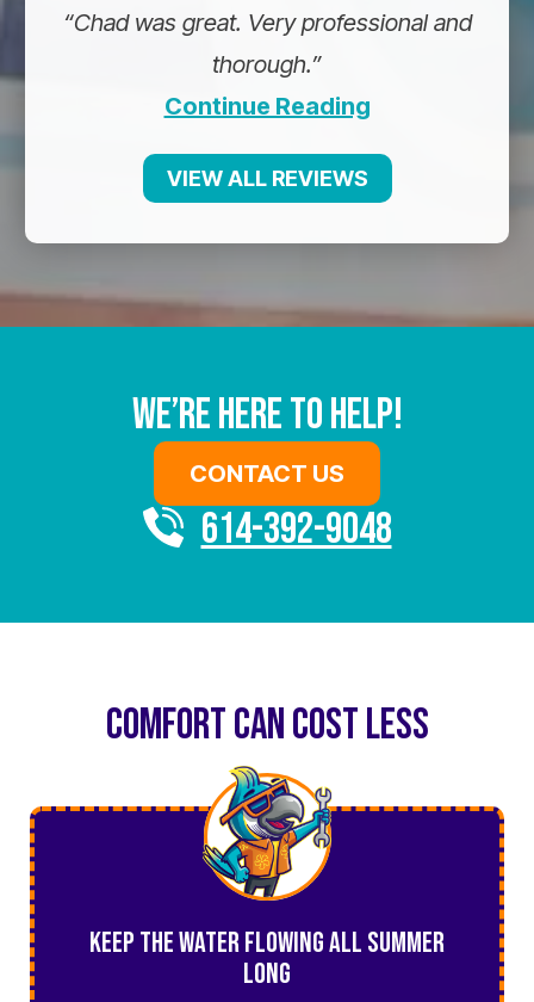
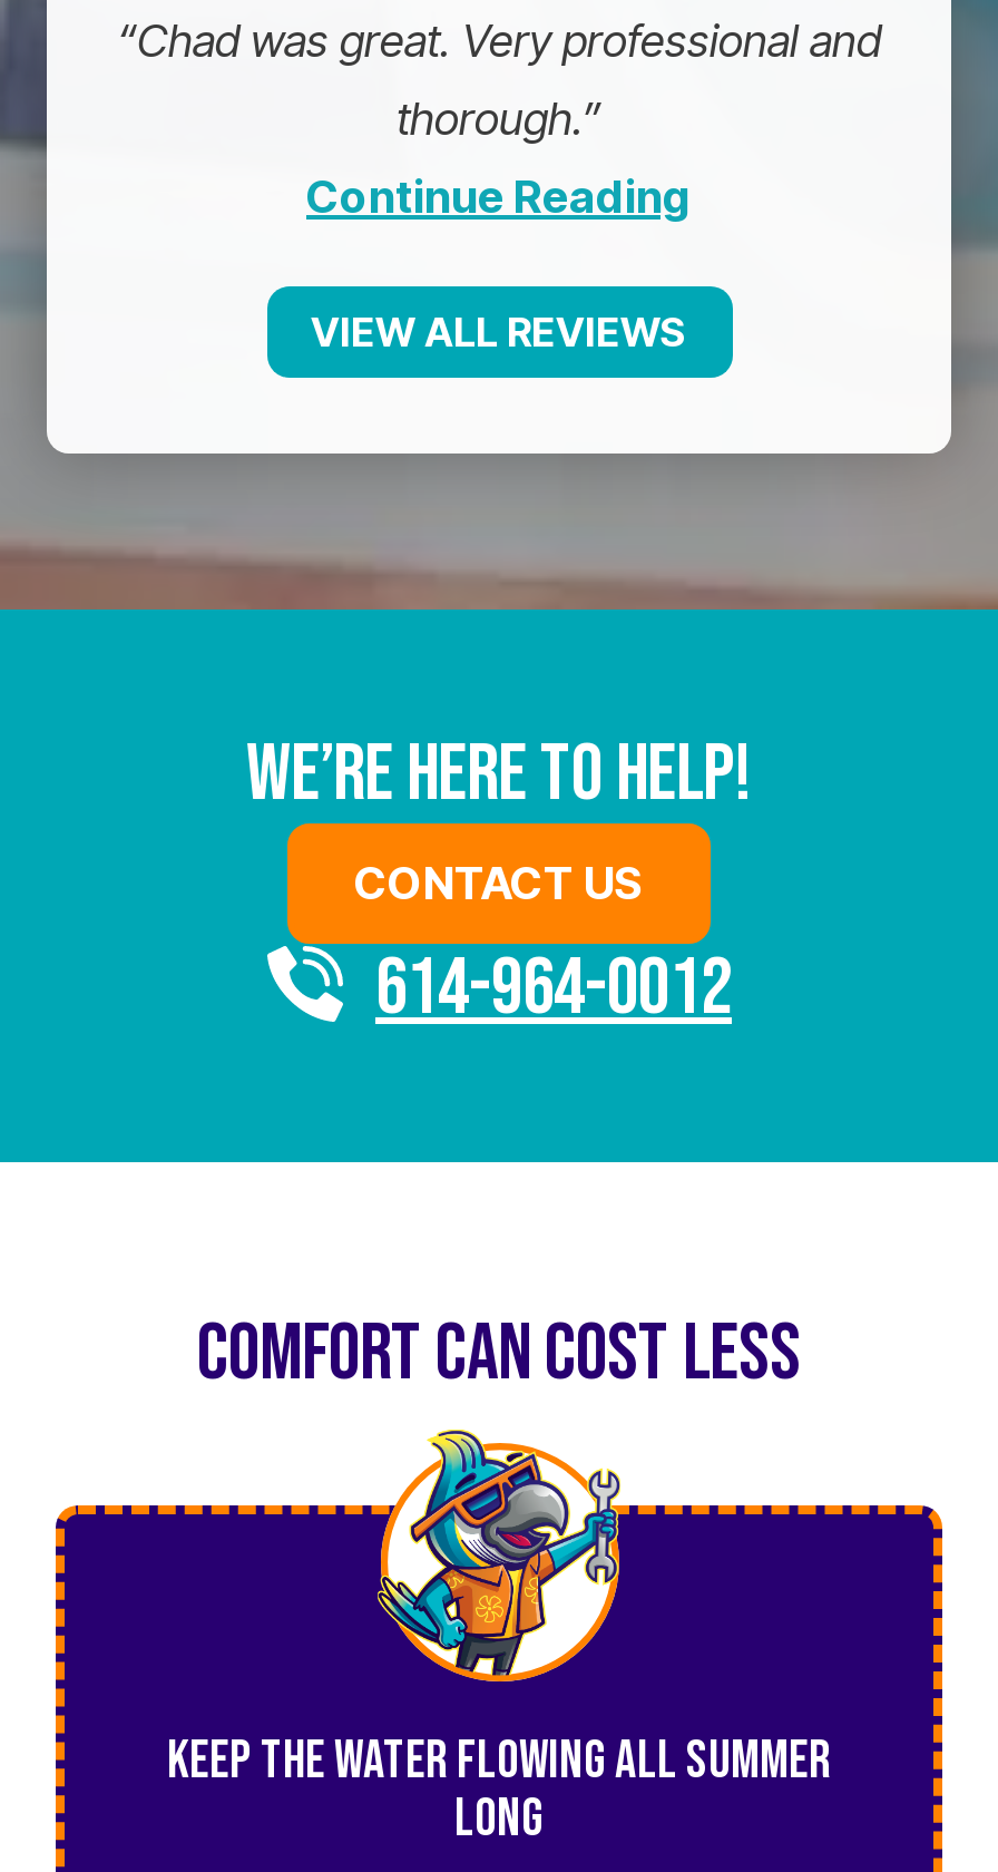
[201,505,392,556] 614-392-9048 -> [375,942,732,1037] 614-964-0012

